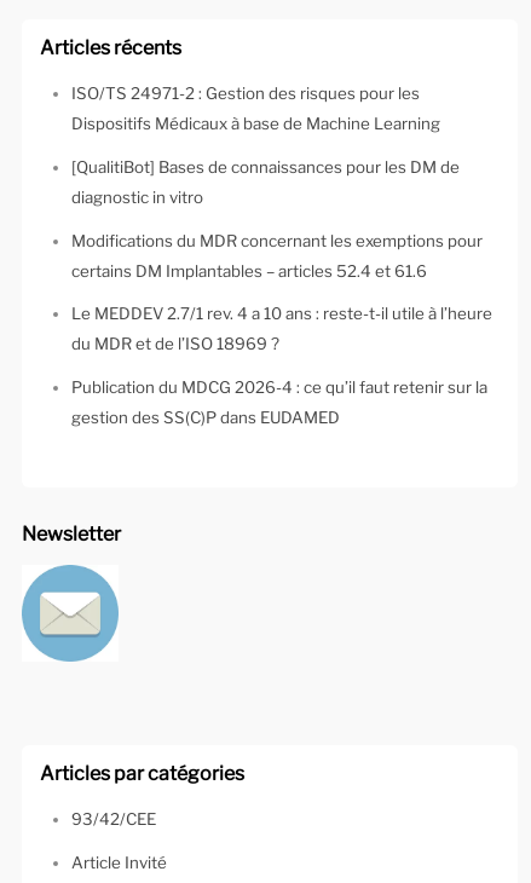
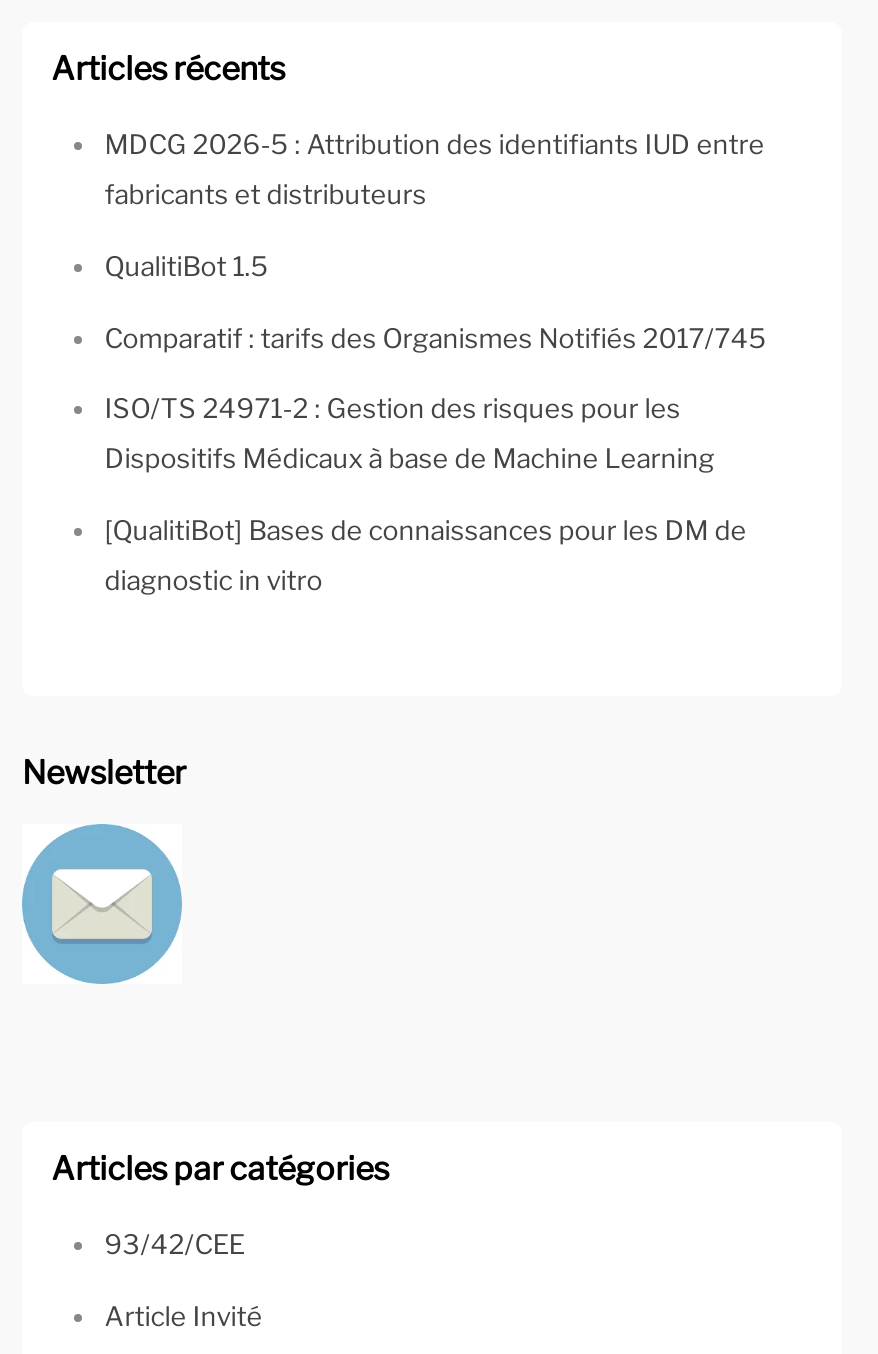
none -> [105,129,767,354] MDCG 2026-5 : Attribution des identifiants IUD entre | fabricants et distributeurs | QualitiBot 1.5 | Comparatif : tarifs des Organismes Notifiés 2017/745
moved [72,84,460,207] -> [105,393,747,596]: ISO/TS 24971-2 : Gestion des risques pour les | Dispositifs Médicaux à base de Machine Learning | [QualitiBot] Bases de connaissances pour les DM de | diagnostic in vitro
[72,231,493,427] Modifications du MDR concernant les exemptions pour | certains DM Implantables – articles 52.4 et 61.6 | Le MEDDEV 2.7/1 rev. 4 a 10 ans : reste-t-il utile à l’heure | du MDR et de l’ISO 18969 ? | Publication du MDCG 2026-4 : ce qu’il faut retenir sur la | gestion des SS(C)P dans EUDAMED -> none

